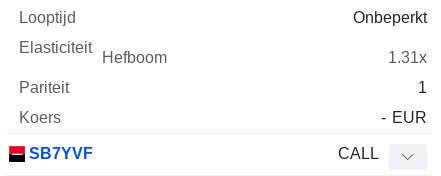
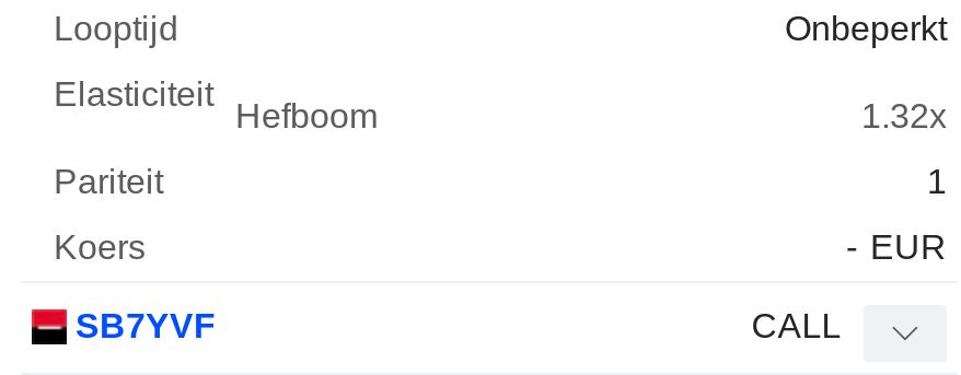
[388,49,427,66] 1.31x -> [861,98,947,135] 1.32x

